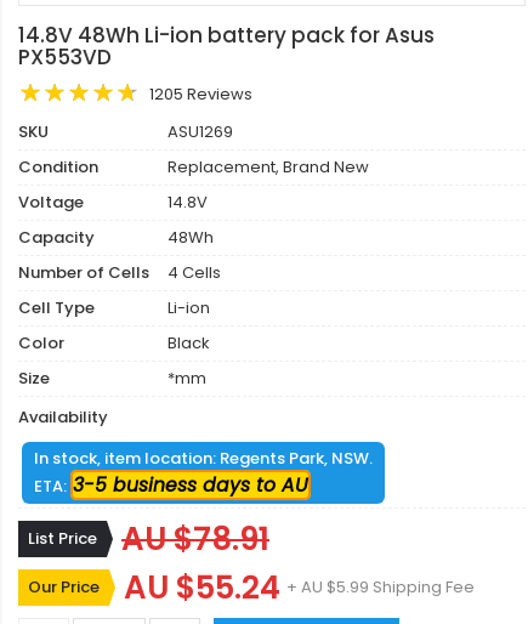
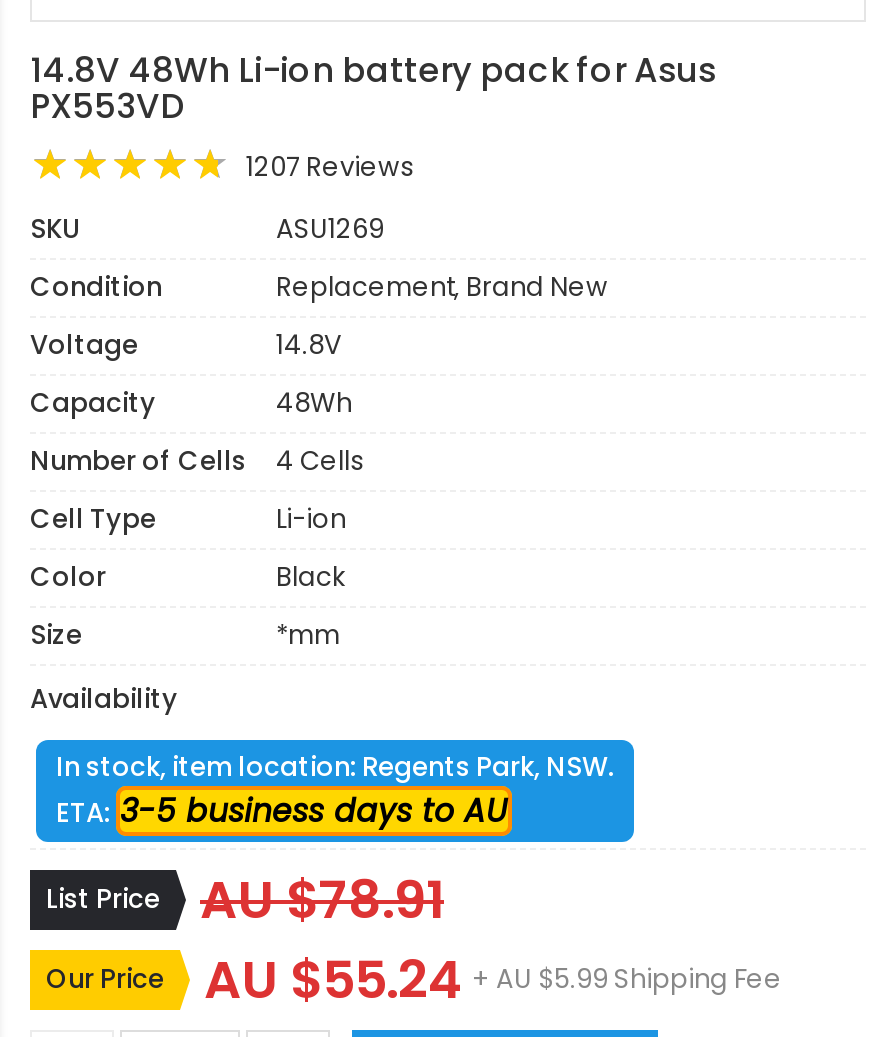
[149,83,252,106] 1205 Reviews -> [246,148,414,186] 1207 Reviews

